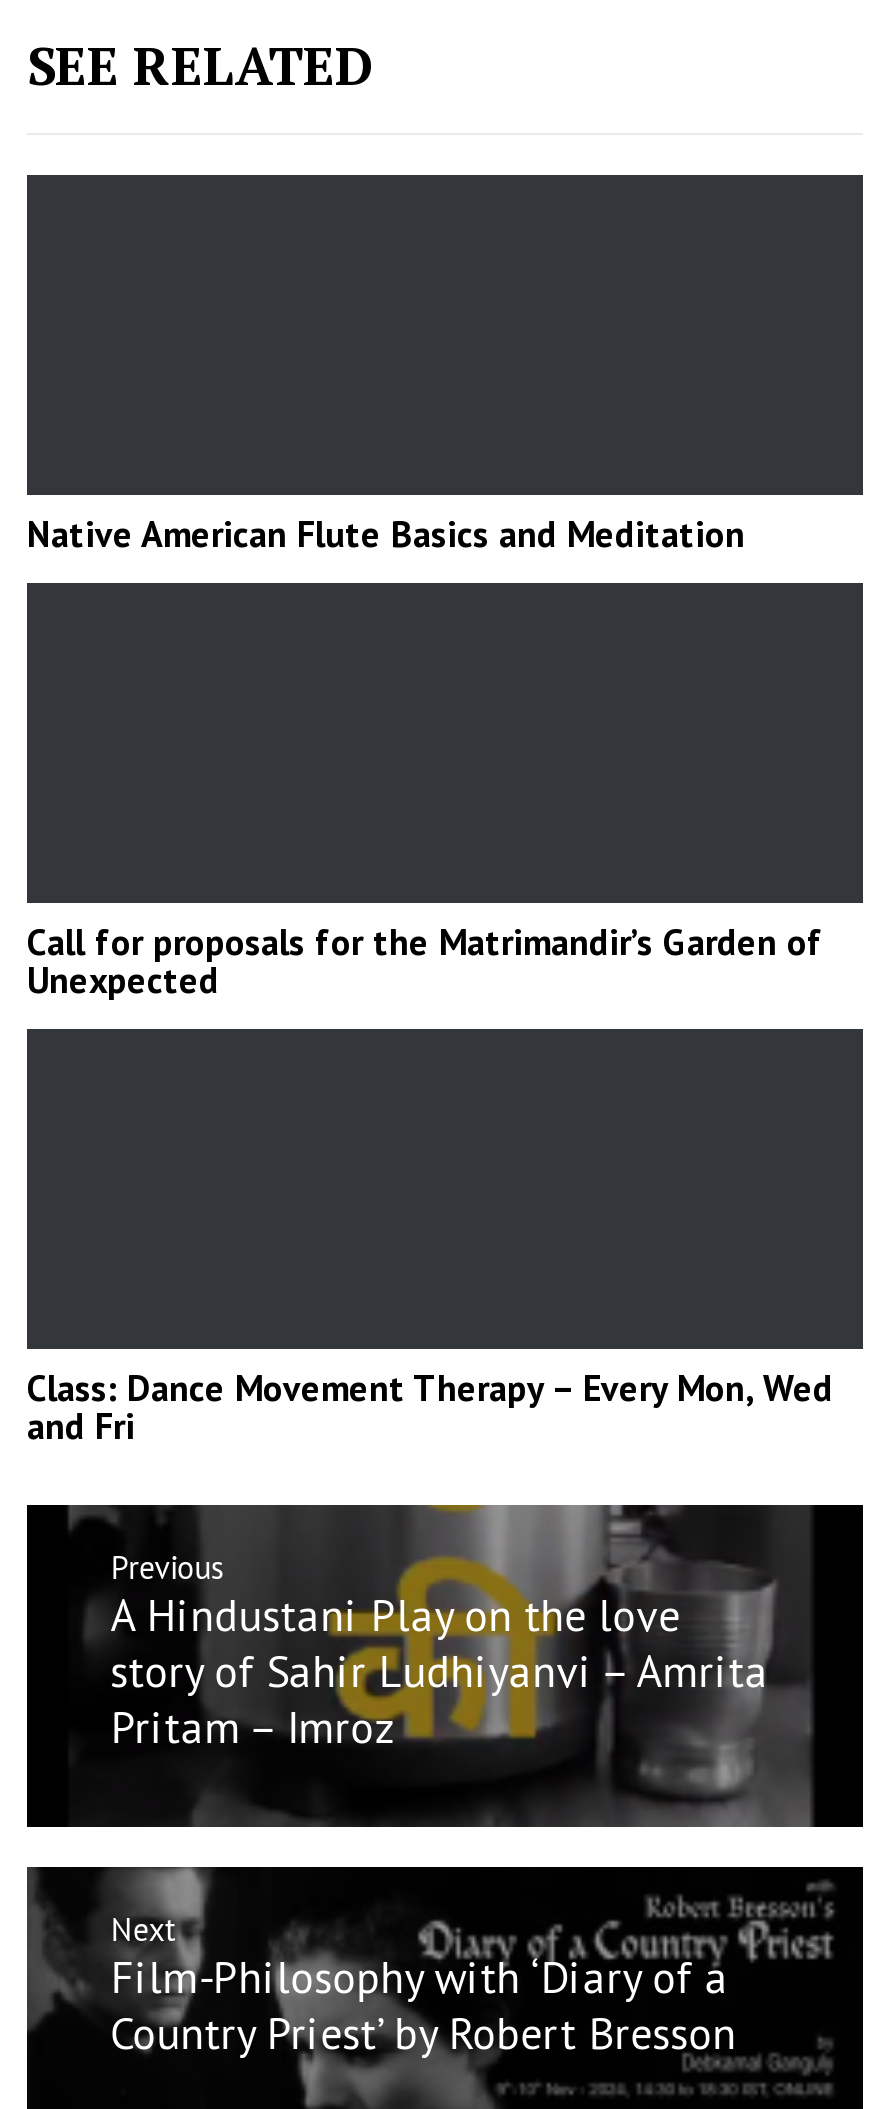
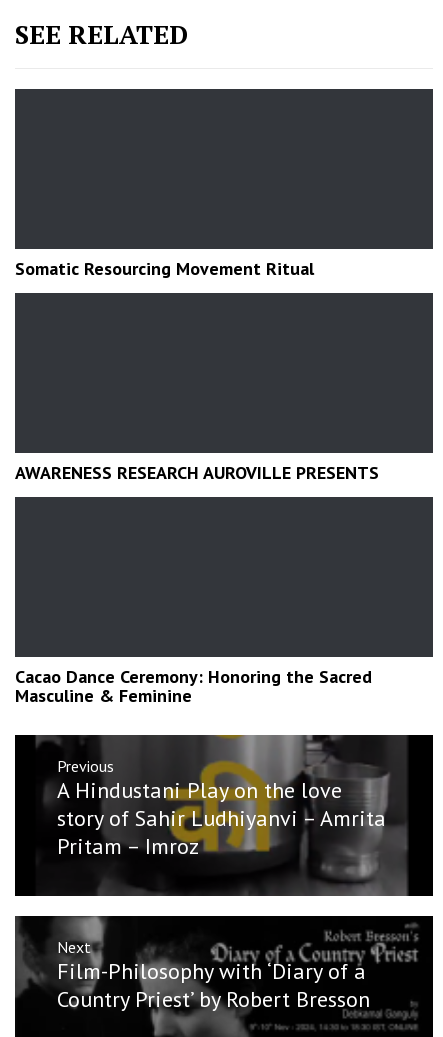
[27,511,745,557] Native American Flute Basics and Meditation -> [15,257,314,280] Somatic Resourcing Movement Ritual
[27,919,823,1003] Call for proposals for the Matrimandir’s Garden of | Unexpected -> [15,461,379,484] AWARENESS RESEARCH AUROVILLE PRESENTS
[27,1365,833,1449] Class: Dance Movement Therapy – Every Mon, Wed | and Fri -> [15,665,372,707] Cacao Dance Ceremony: Honoring the Sacred | Masculine & Feminine

